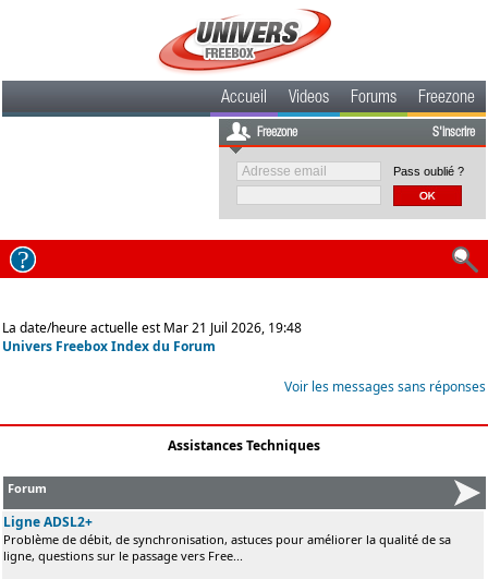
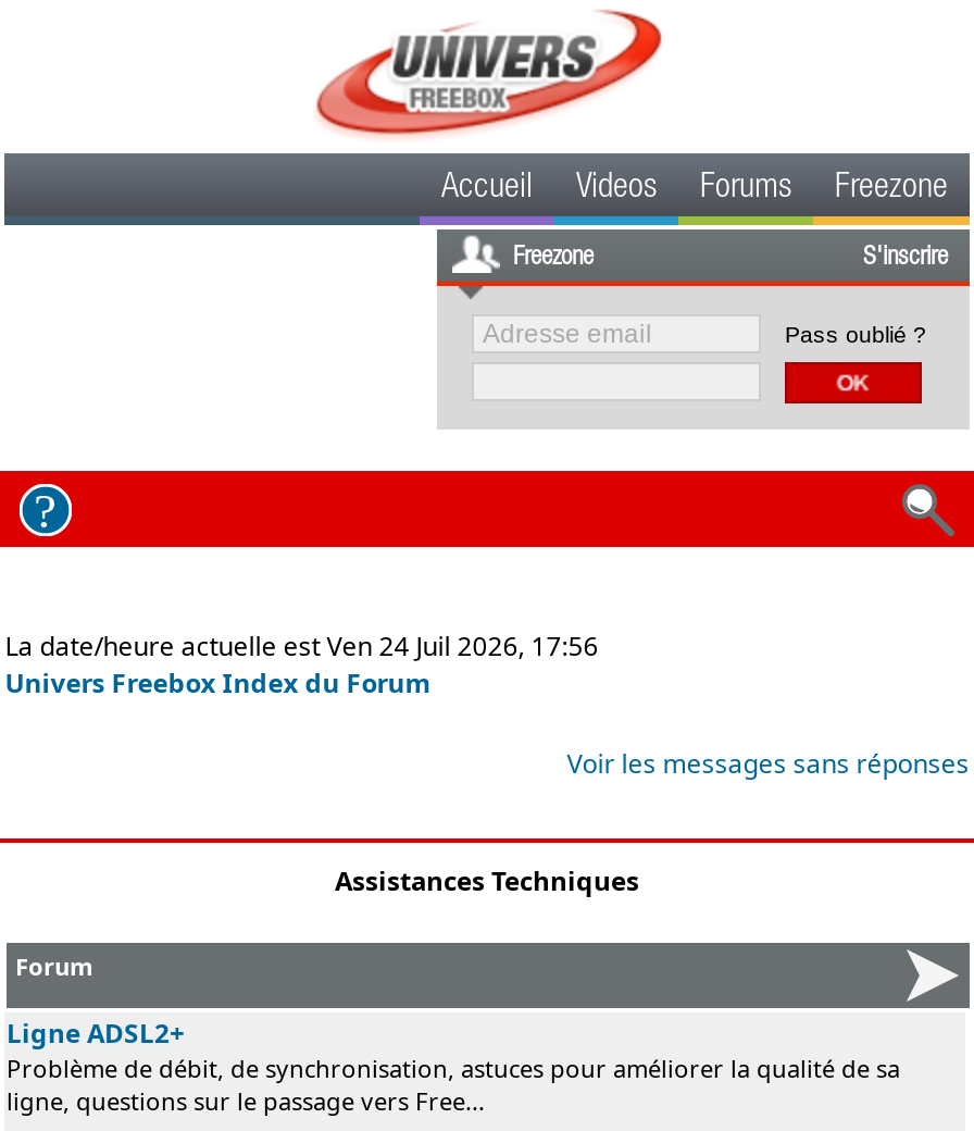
[2,318,302,337] La date/heure actuelle est Mar 21 Juil 2026, 19:48 -> [5,627,598,664] La date/heure actuelle est Ven 24 Juil 2026, 17:56

